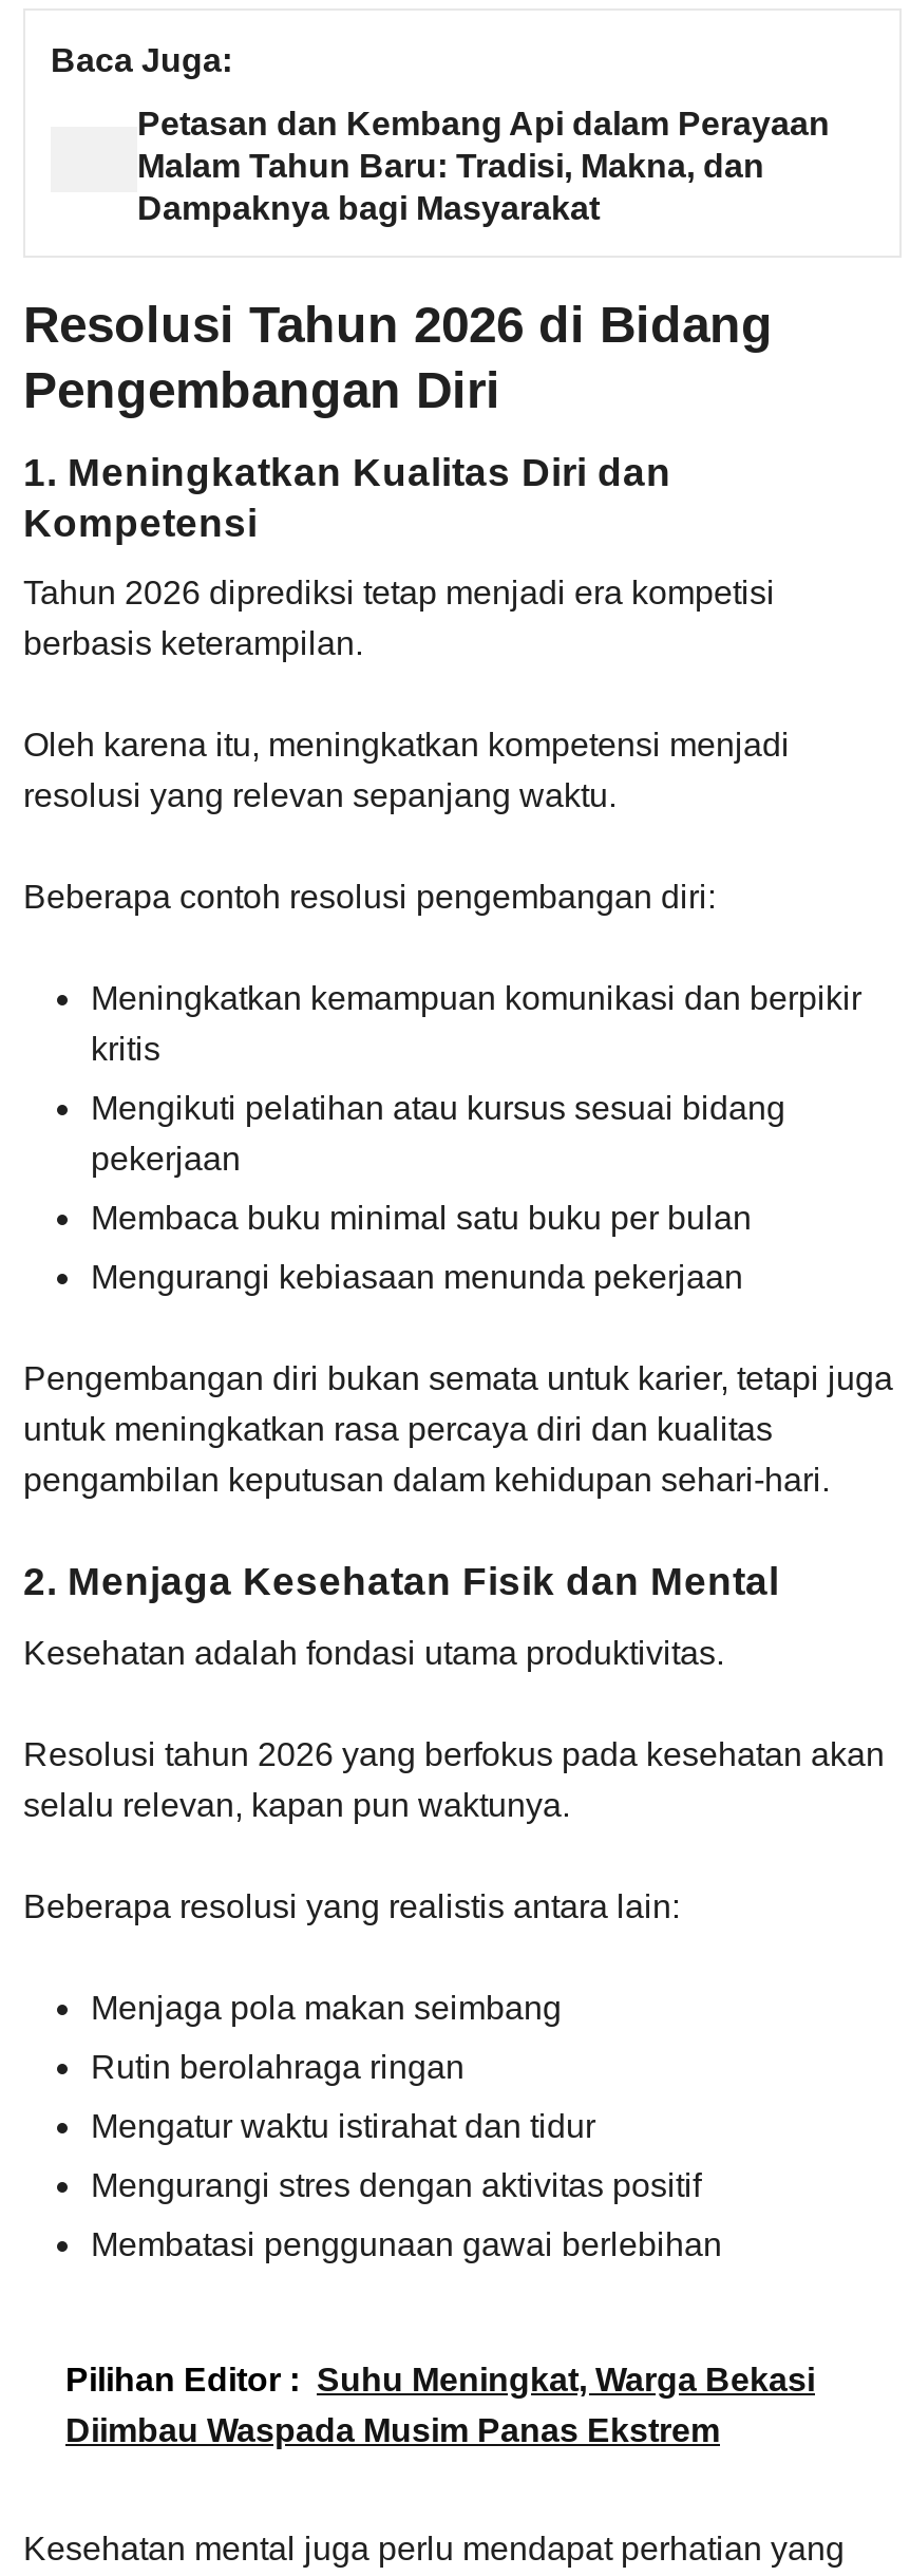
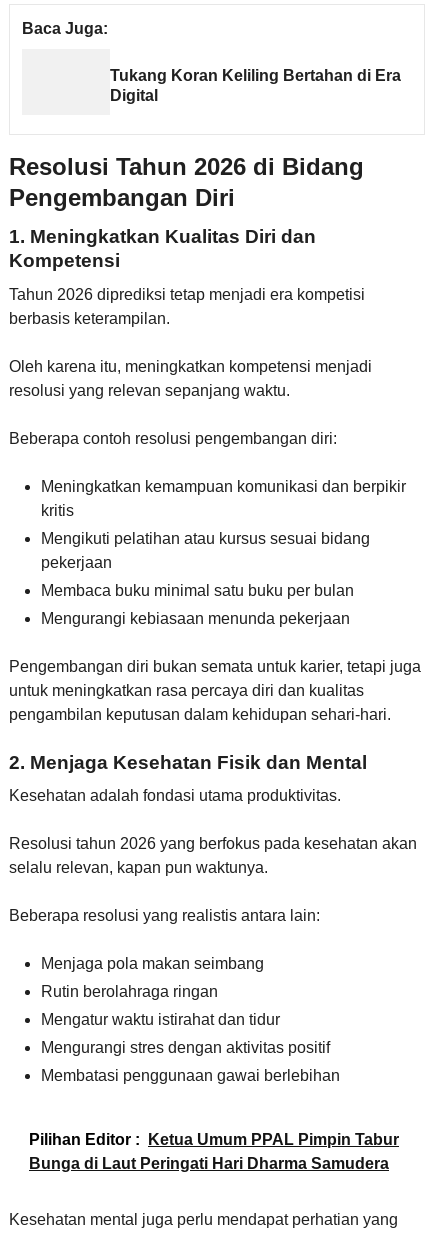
[137,105,830,226] Petasan dan Kembang Api dalam Perayaan | Malam Tahun Baru: Tradisi, Makna, dan | Dampaknya bagi Masyarakat -> [110,67,401,104] Tukang Koran Keliling Bertahan di Era | Digital
[65,2361,815,2447] Pilihan Editor : Suhu Meningkat, Warga Bekasi | Diimbau Waspada Musim Panas Ekstrem -> [29,1131,399,1172] Pilihan Editor : Ketua Umum PPAL Pimpin Tabur | Bunga di Laut Peringati Hari Dharma Samudera

